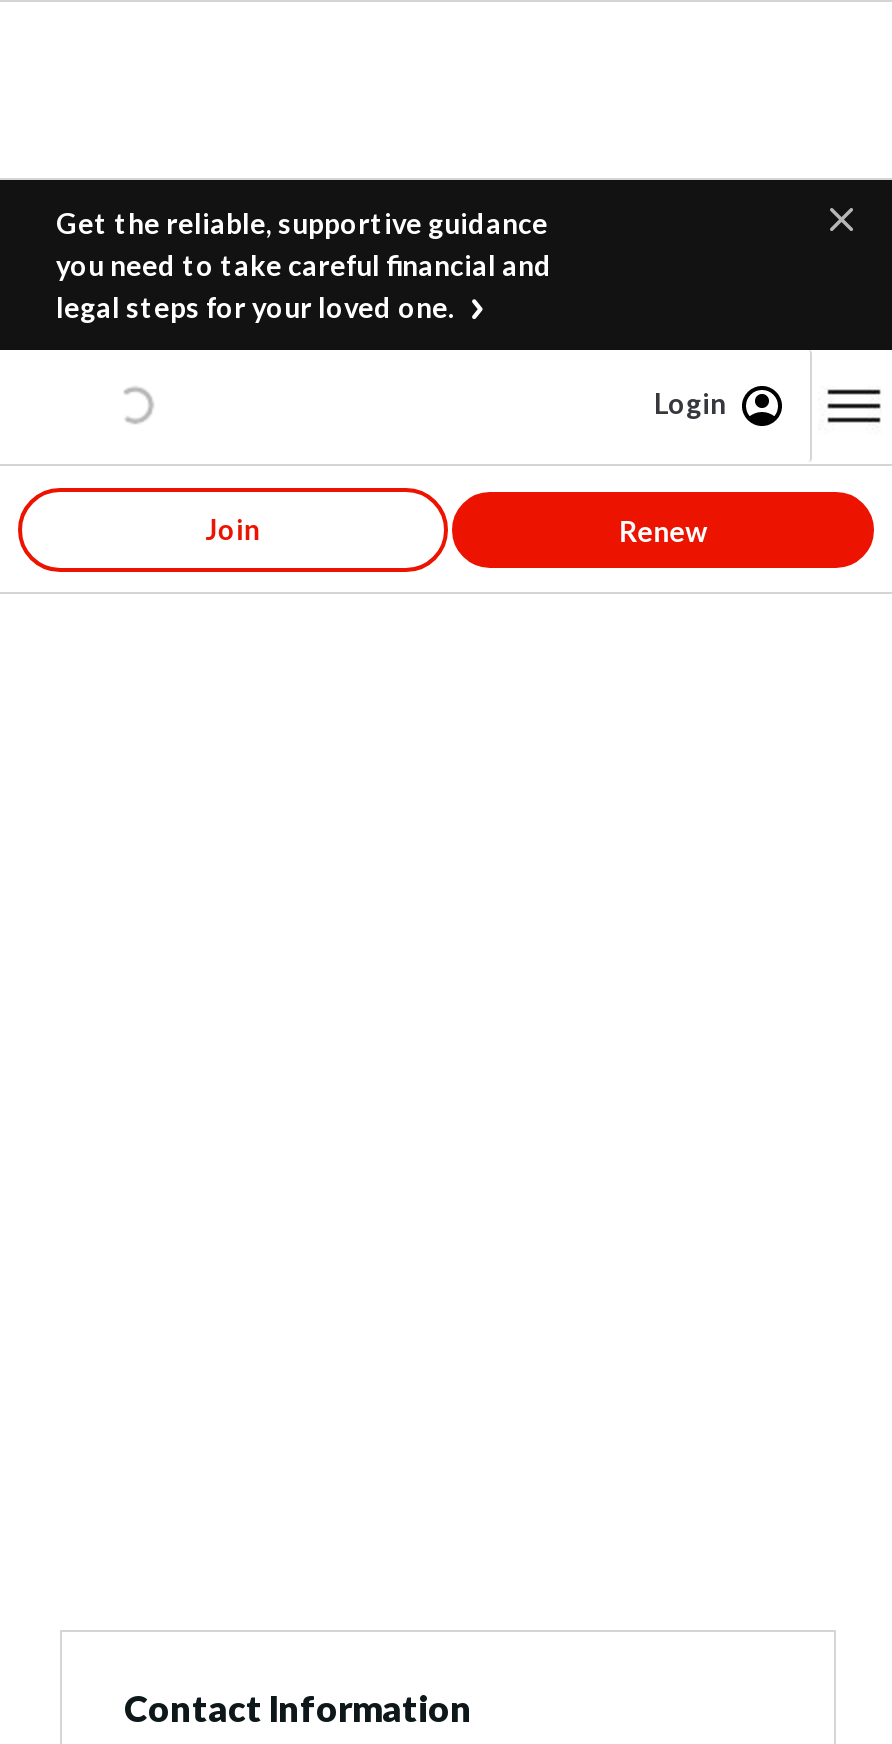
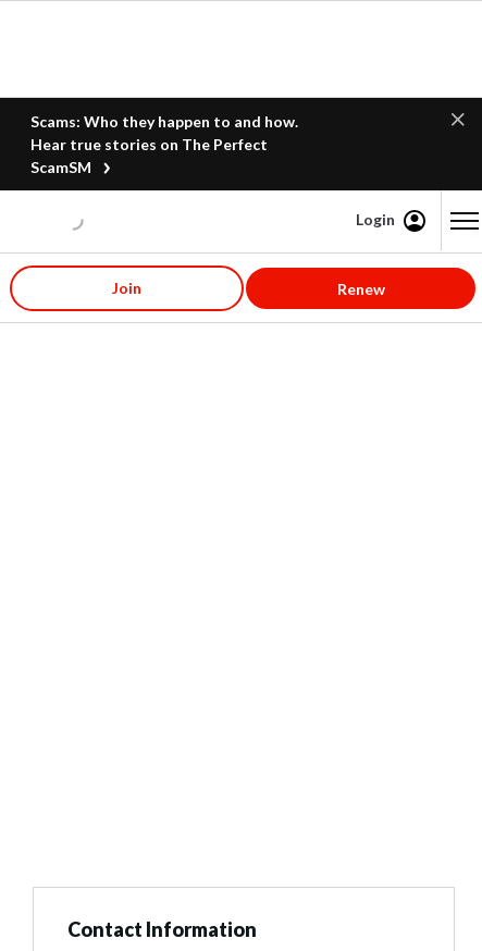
[56,206,552,324] Get the reliable, supportive guidance | you need to take careful financial and | legal steps for your loved one. -> [30,112,298,176] Scams: Who they happen to and how. | Hear true stories on The Perfect | ScamSM

